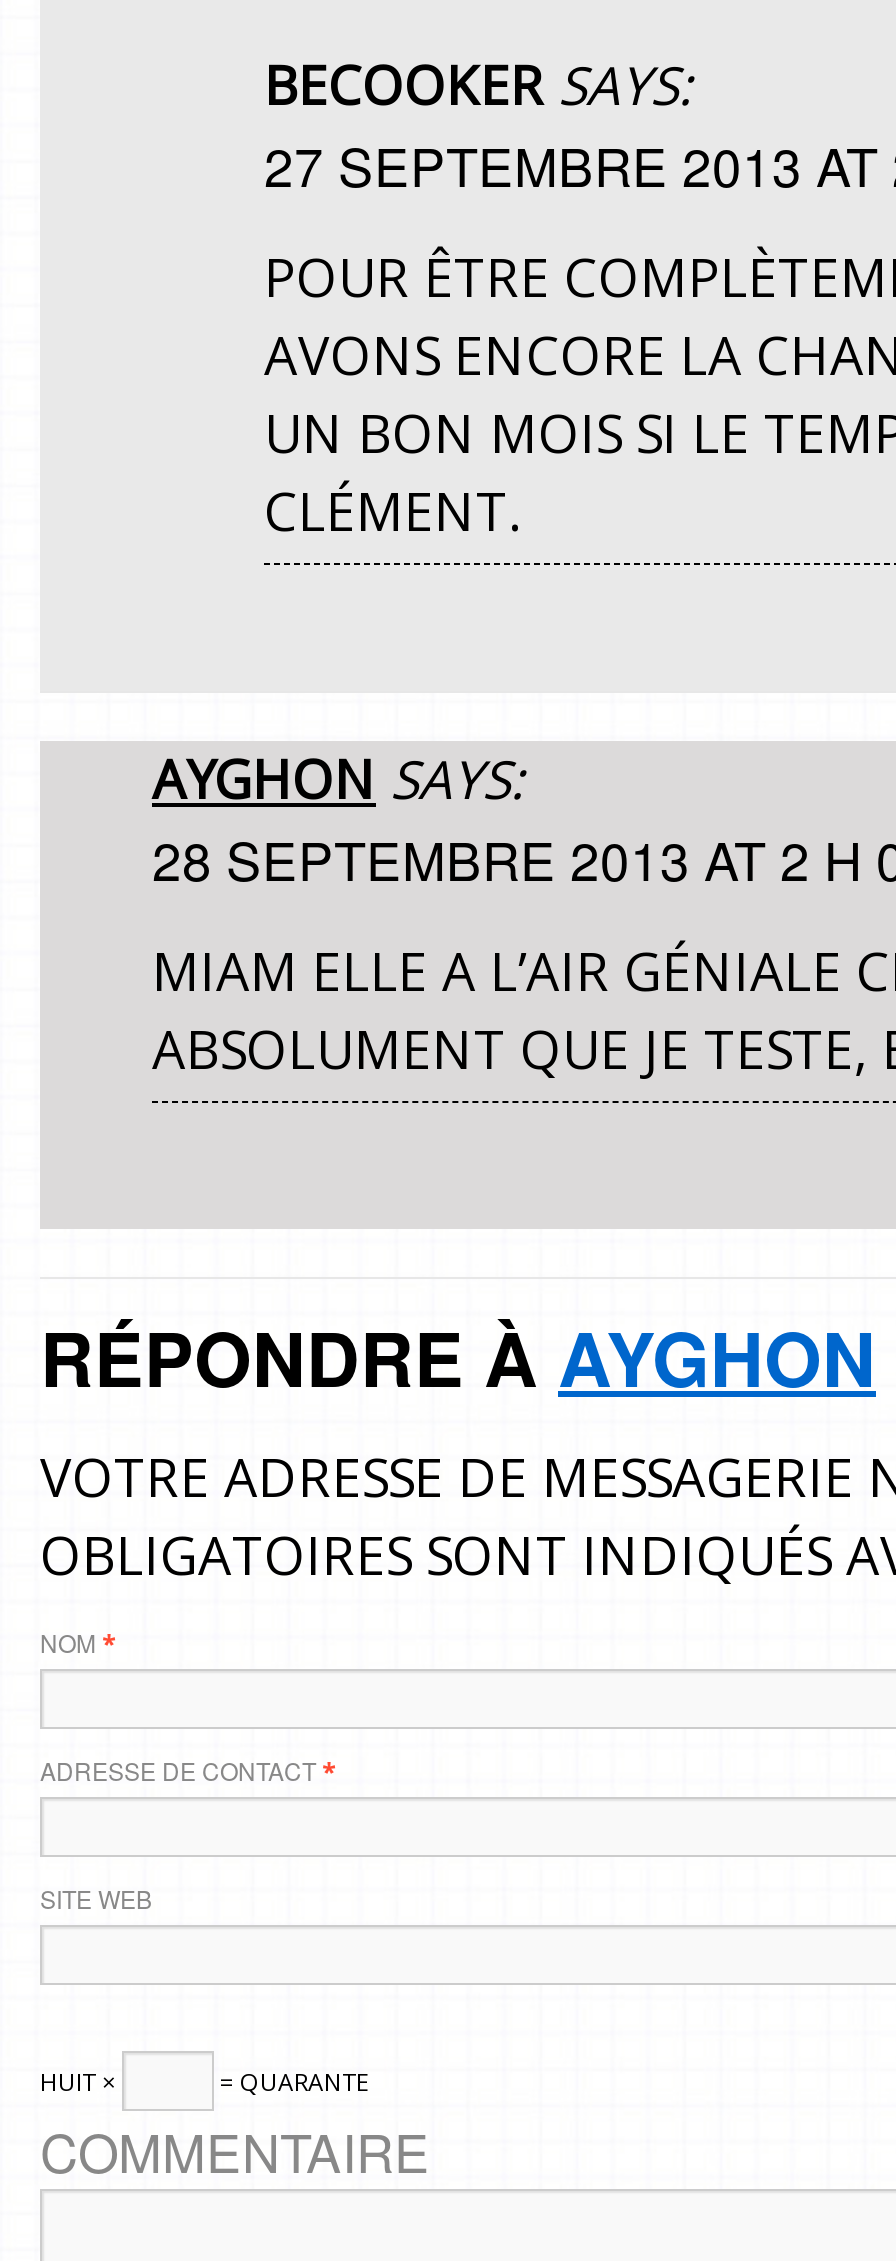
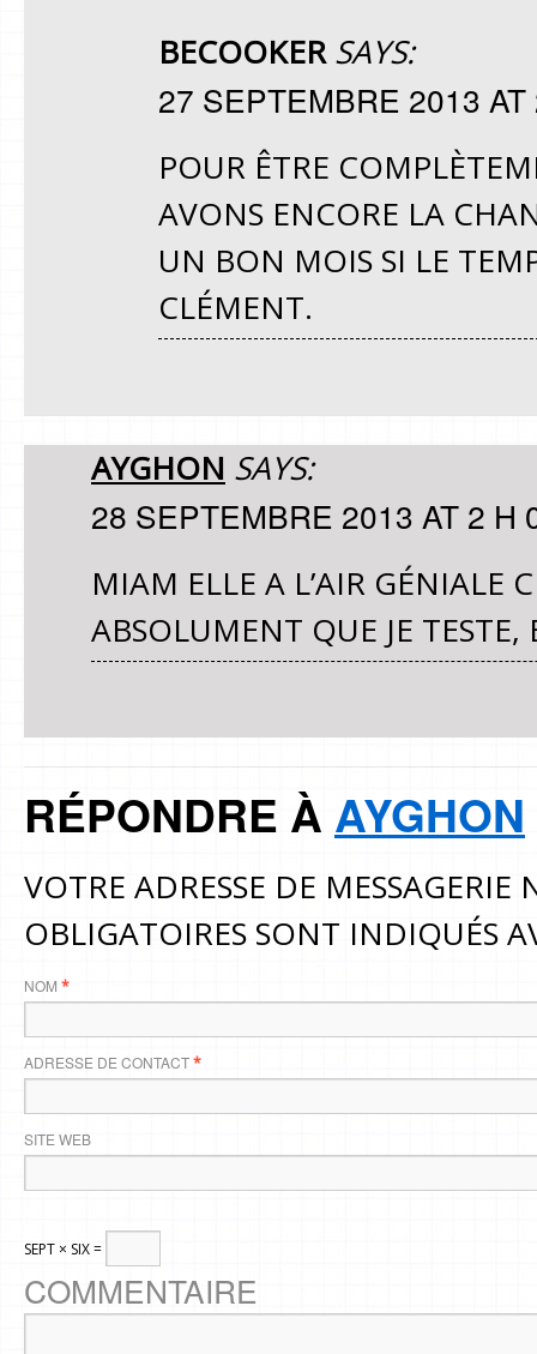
[40,2064,368,2098] HUIT × | = QUARANTE -> [24,1239,105,1259] SEPT × SIX =

